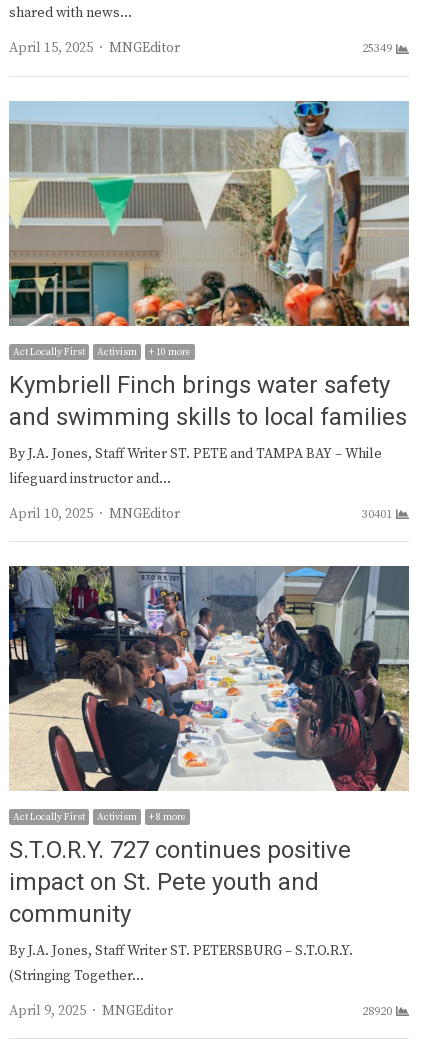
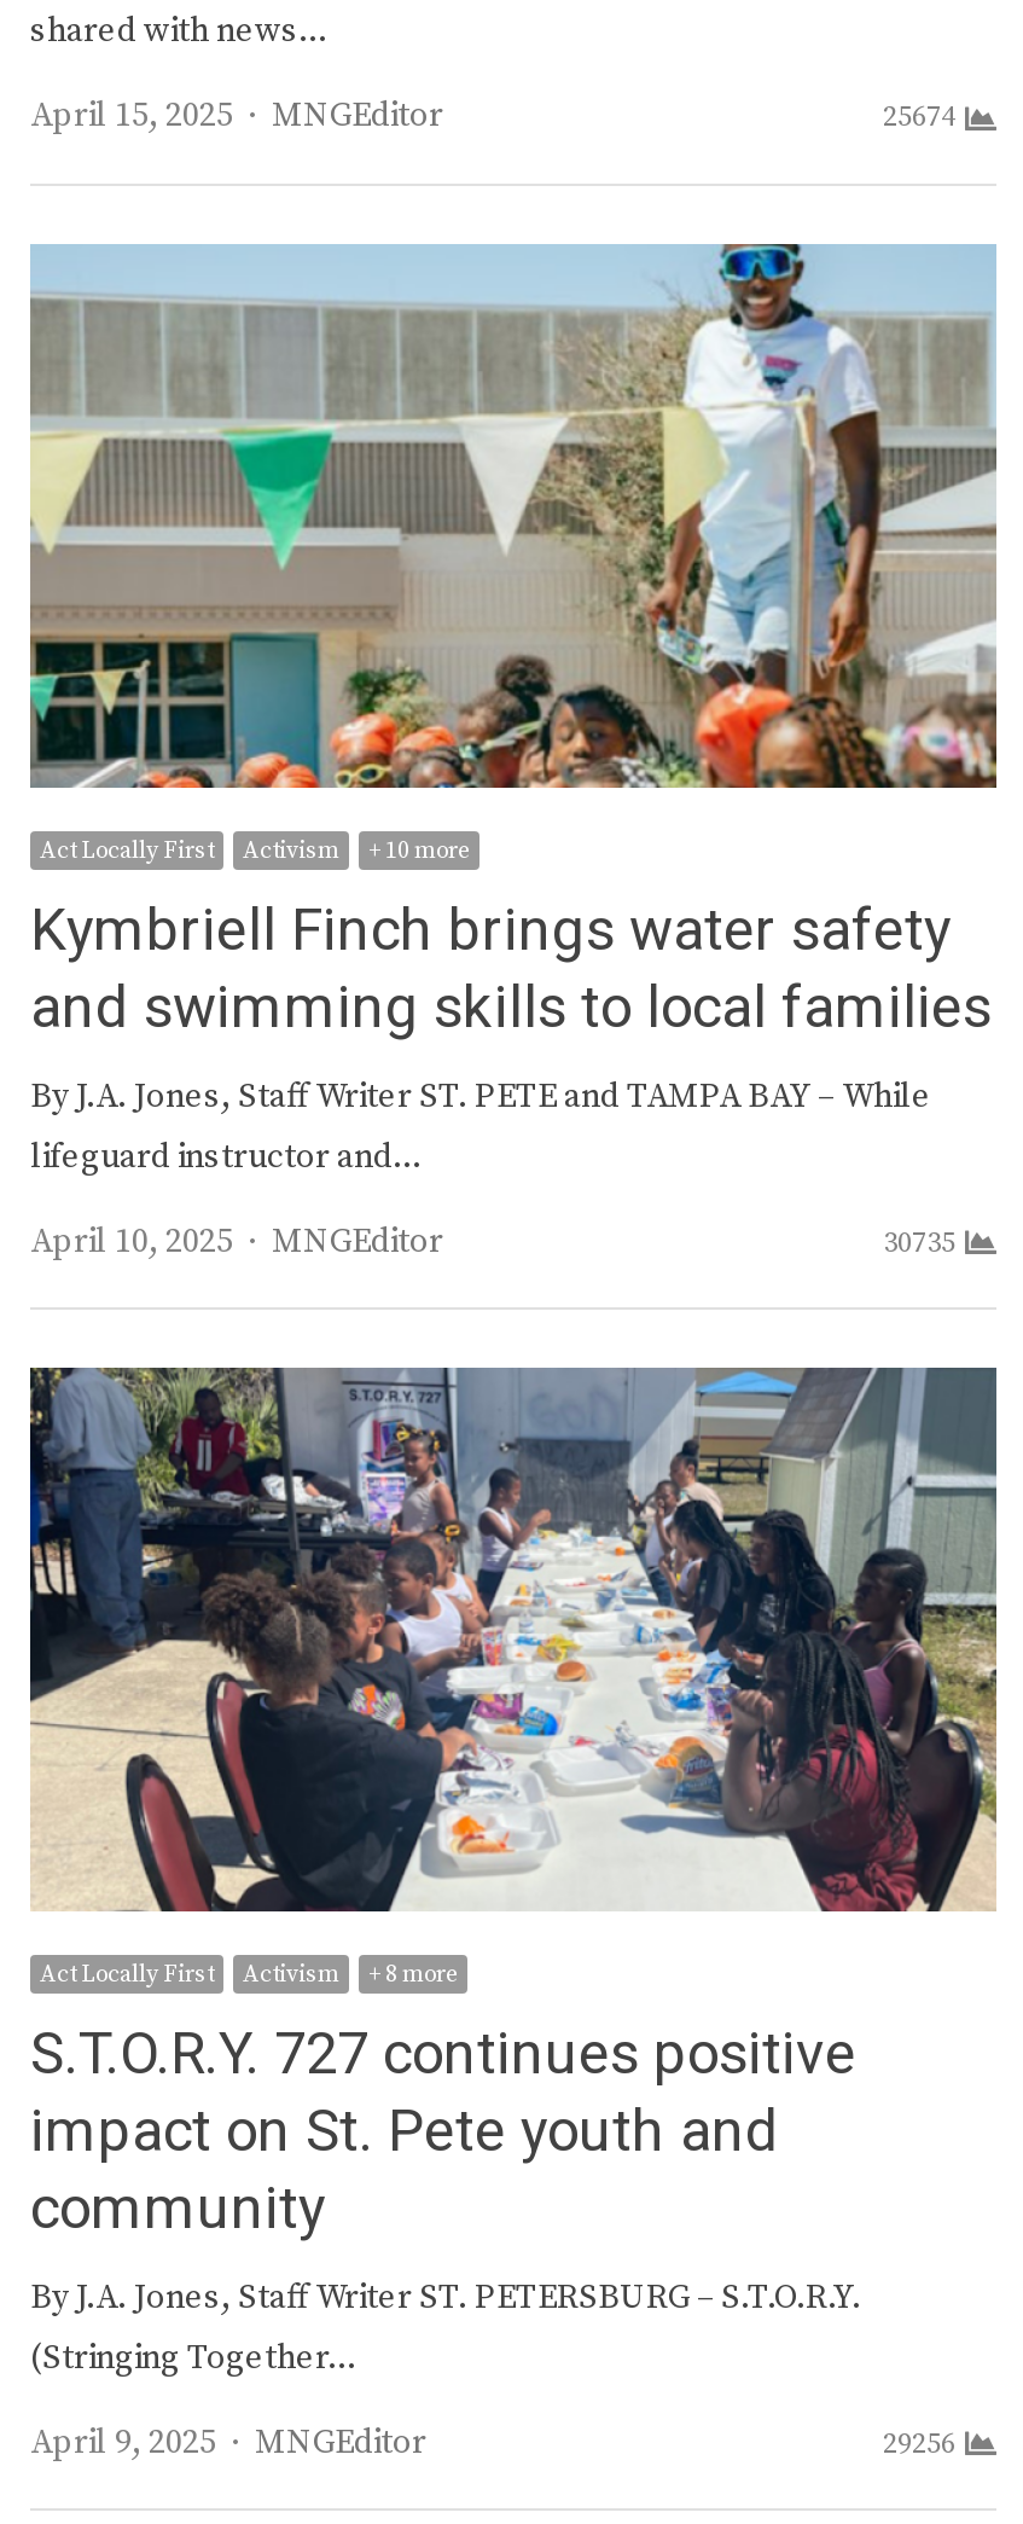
[362,41,392,56] 25349 -> [883,100,955,136] 25674
[362,506,392,521] 30401 -> [883,1224,955,1260] 30735
[362,1004,392,1019] 28920 -> [883,2425,955,2462] 29256

